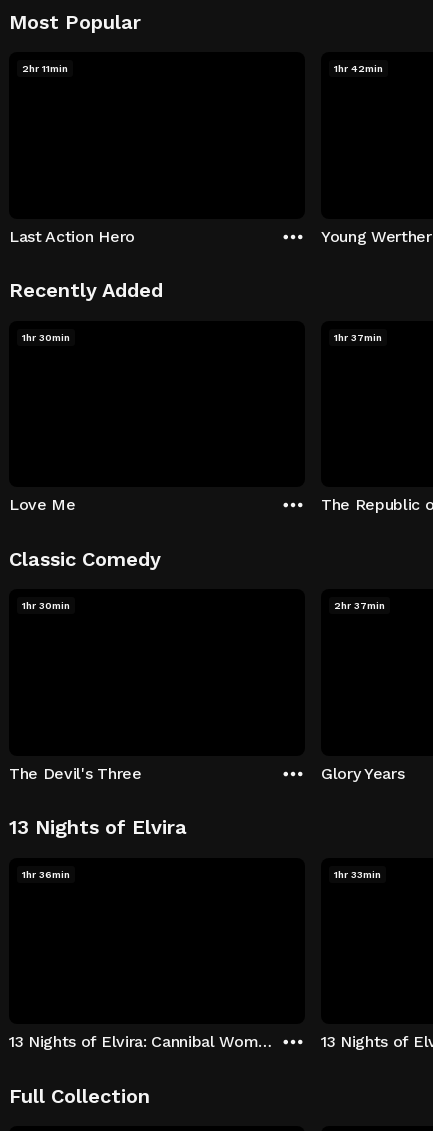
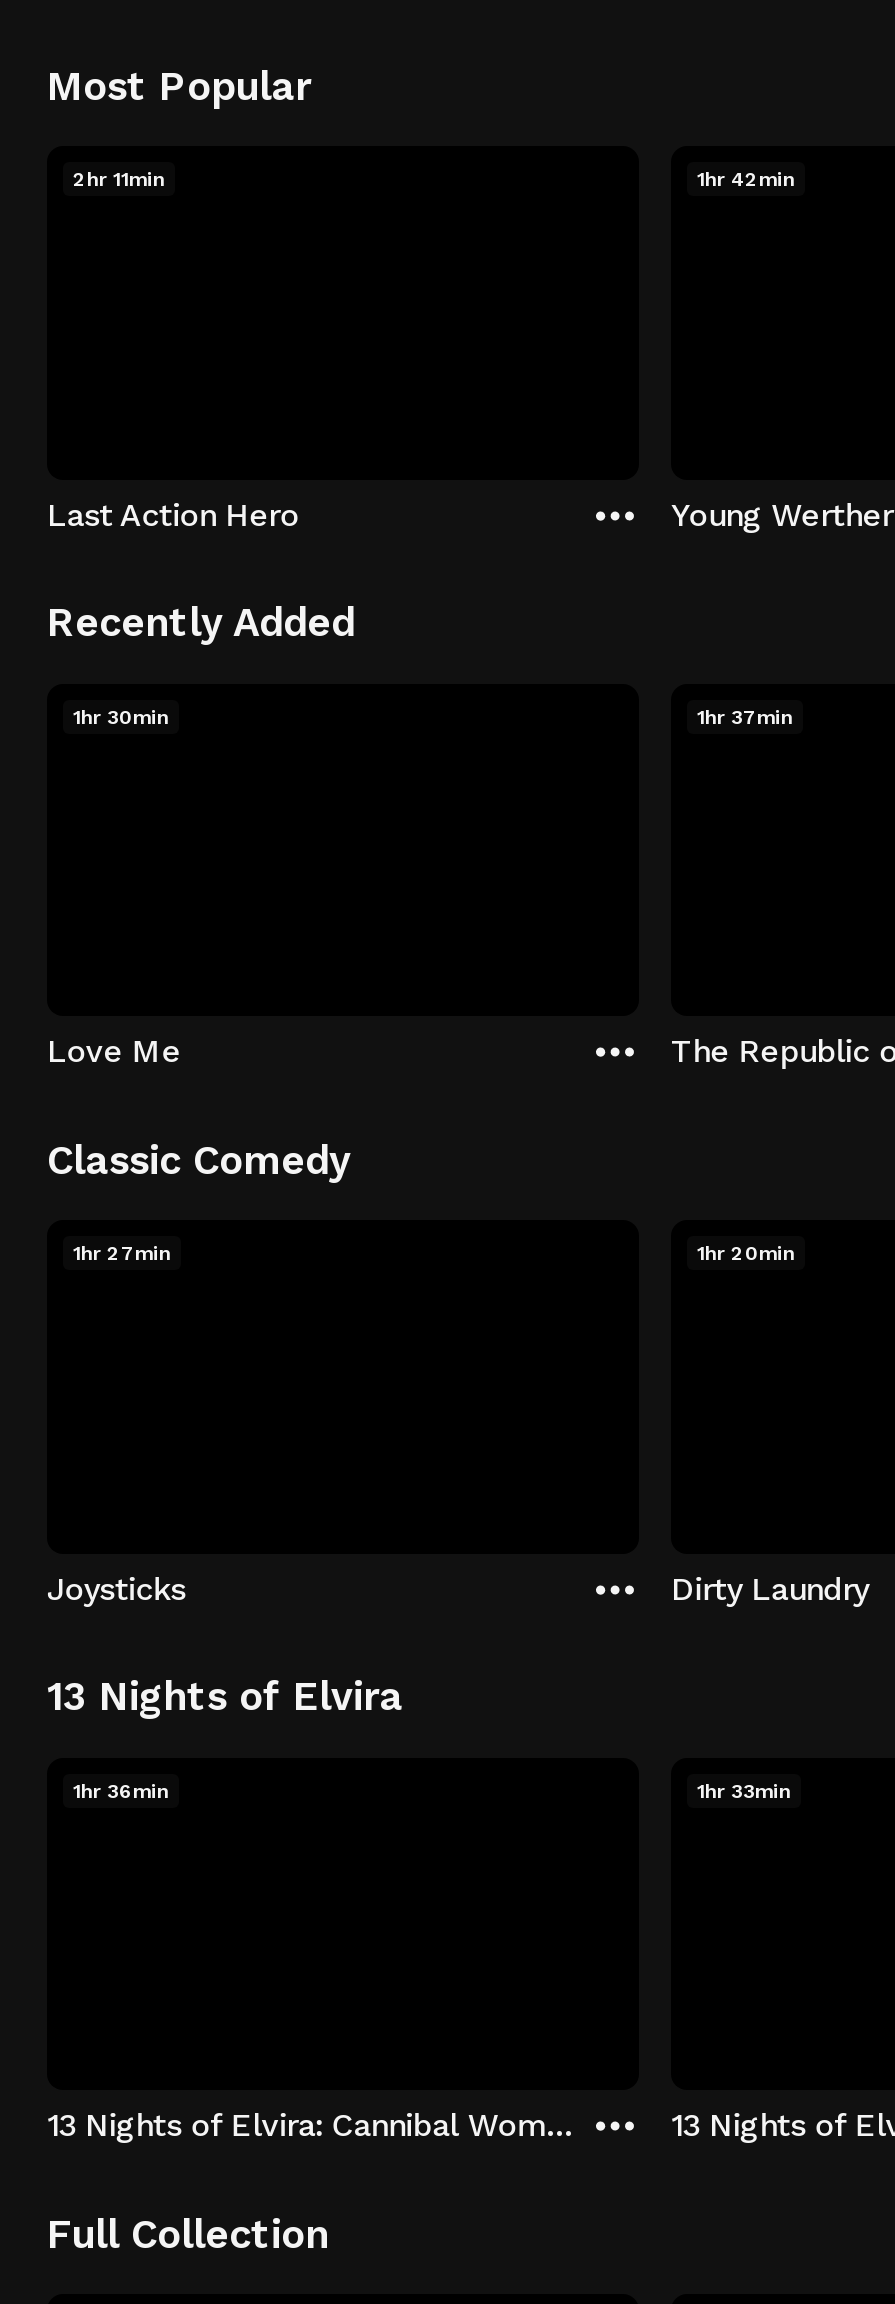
[22,600,70,611] 1hr 30min -> [73,1242,171,1264] 1hr 27min
[334,600,385,611] 2hr 37min -> [697,1242,795,1264] 1hr 20min
[9,763,142,782] The Devil's Three -> [47,1569,185,1607] Joysticks
[321,763,404,782] Glory Years -> [671,1569,869,1607] Dirty Laundry

